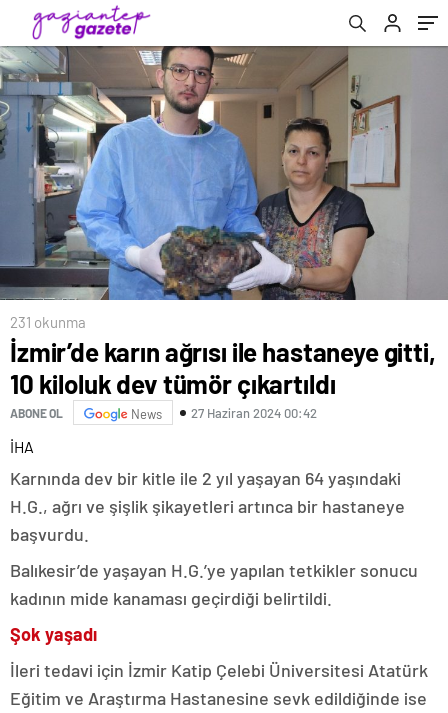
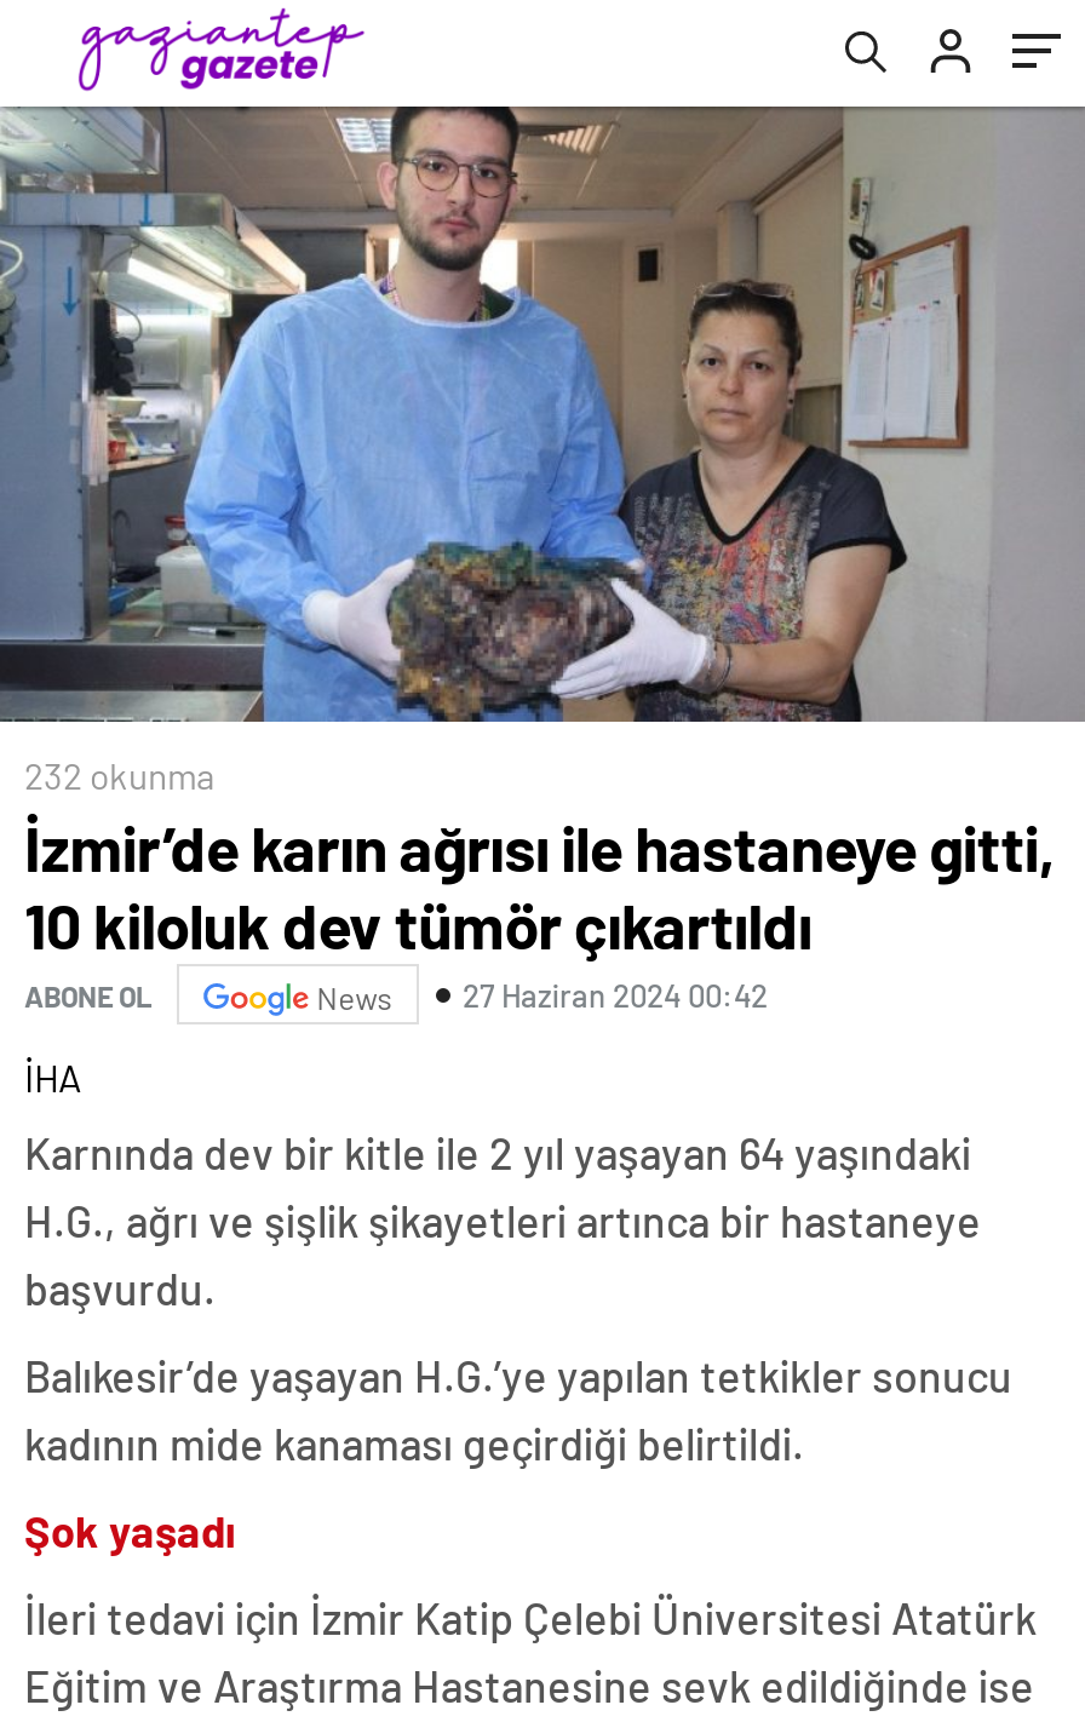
[10,313,86,331] 231 okunma -> [24,754,216,798] 232 okunma

